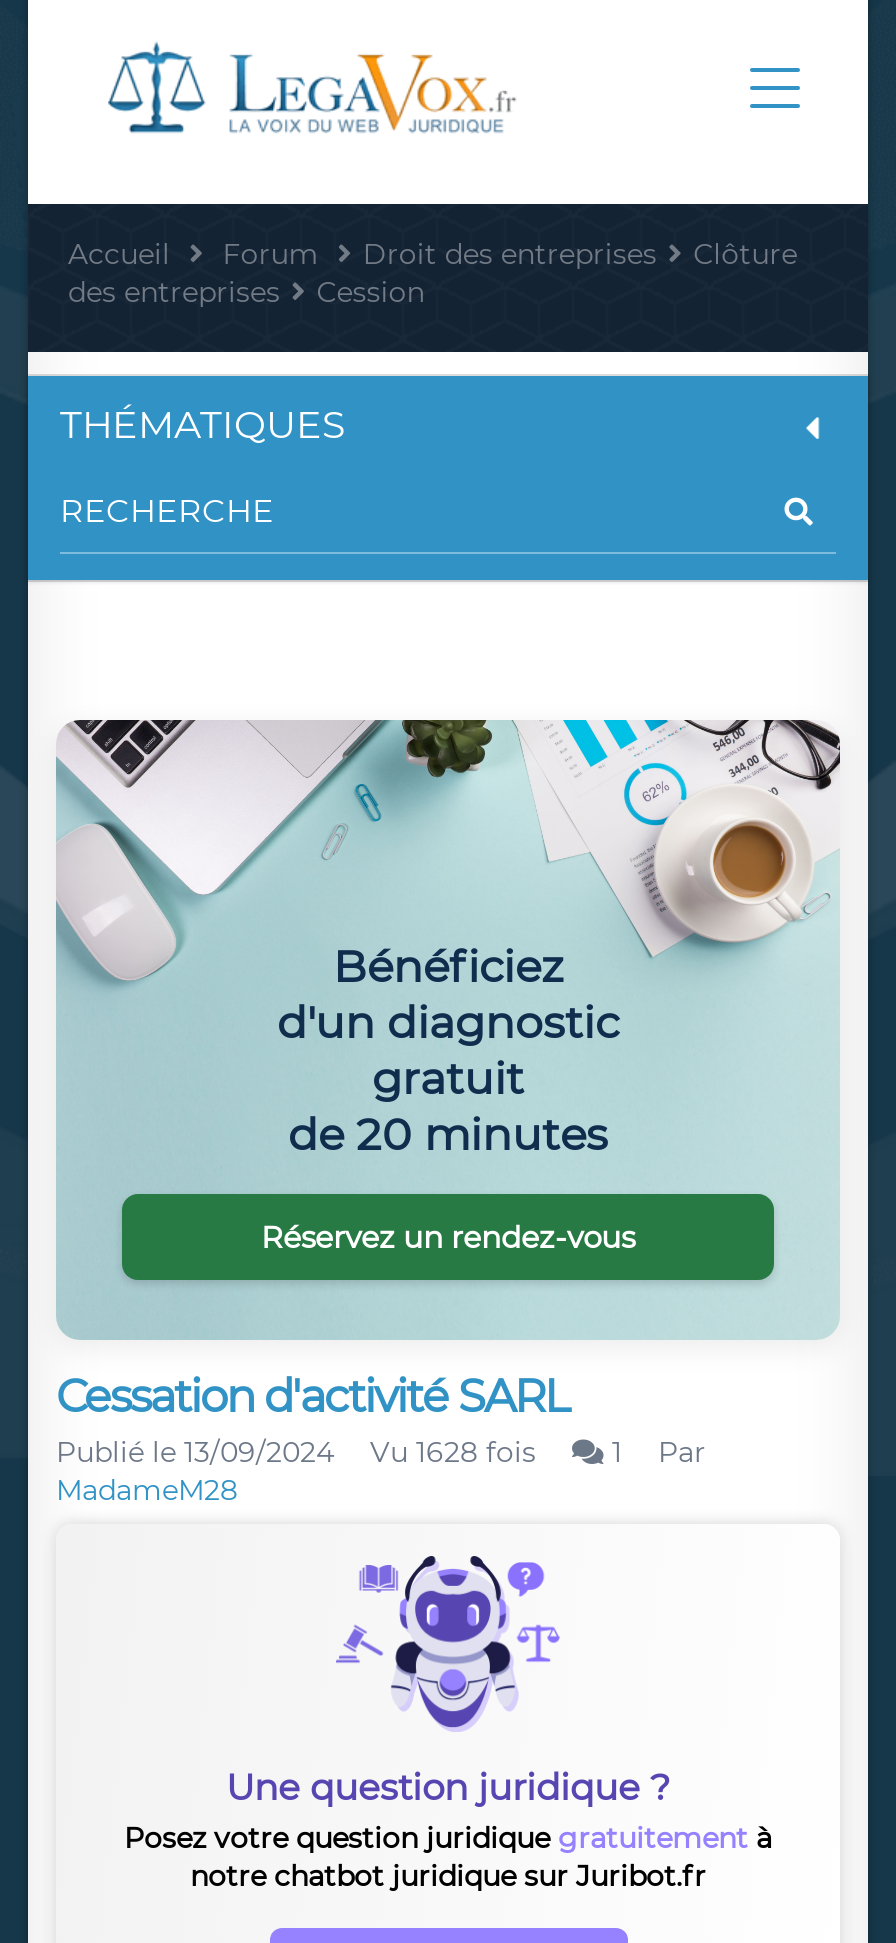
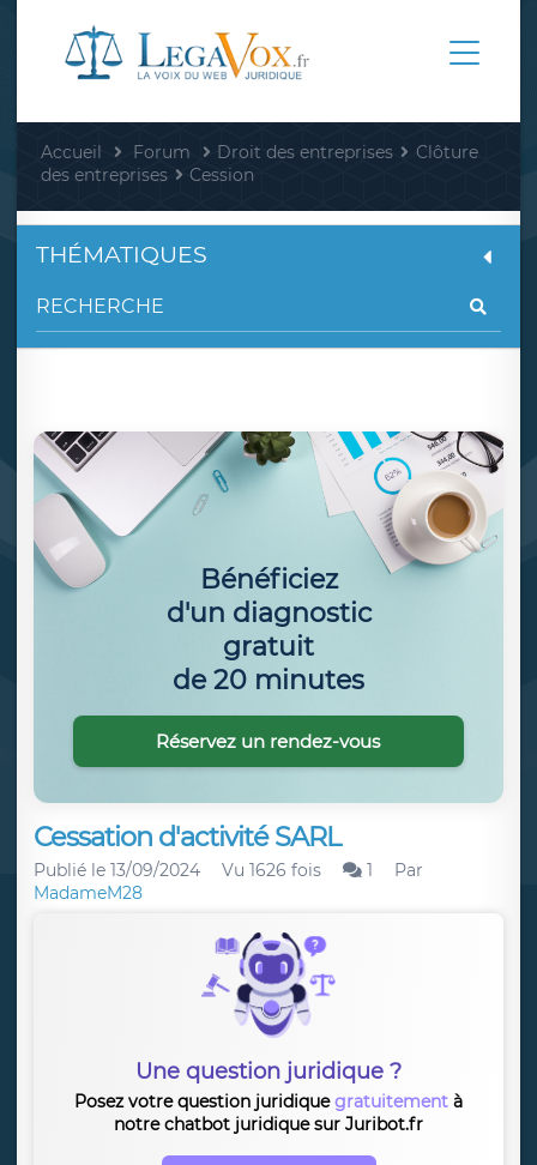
[56,1434,706,1470] Publié le 13/09/2024 Vu 1628 fois 1 Par -> [34,859,423,881] Publié le 13/09/2024 Vu 1626 fois 1 Par

